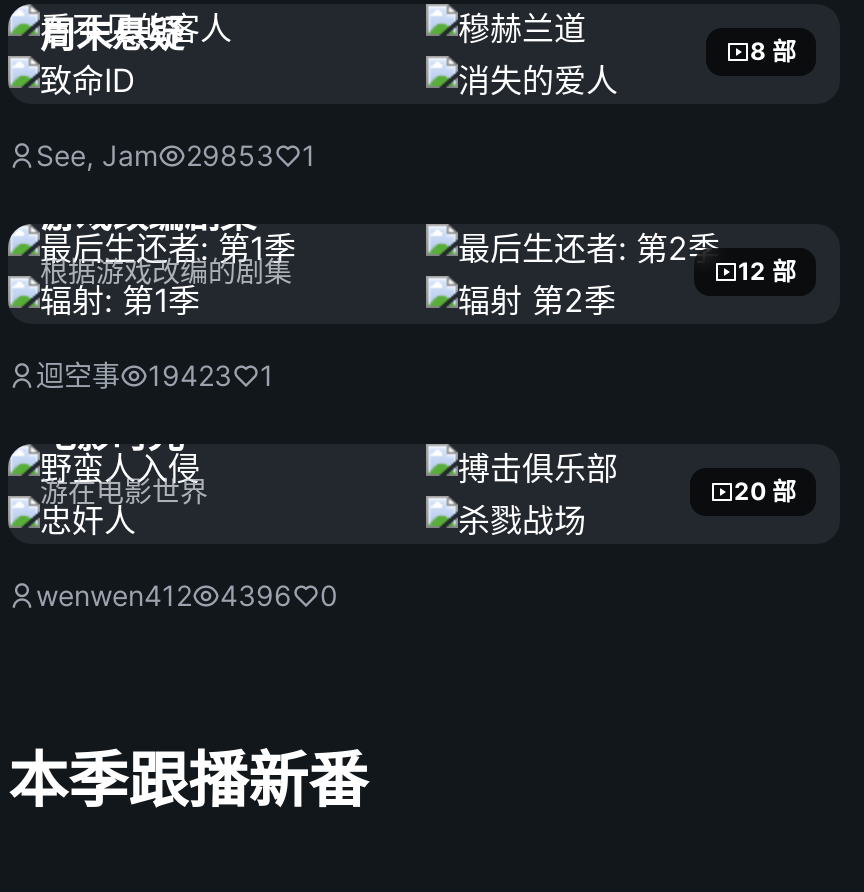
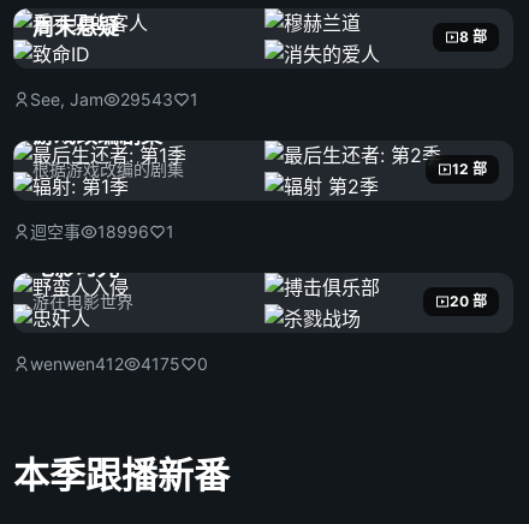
[36,138,316,172] See, Jam 29853 1 -> [30,89,198,109] See, Jam 29543 1
[36,358,274,392] 迴空事 19423 1 -> [30,221,174,242] 迴空事 18996 1
[36,578,338,612] wenwen412 4396 0 -> [30,353,208,374] wenwen412 4175 0

